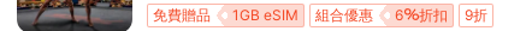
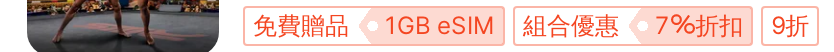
[153,6,488,23] 免費贈品 1GB eSIM 組合優惠 6 折扣 9折 -> [253,9,809,39] 免費贈品 1GB eSIM 組合優惠 7 折扣 9折

